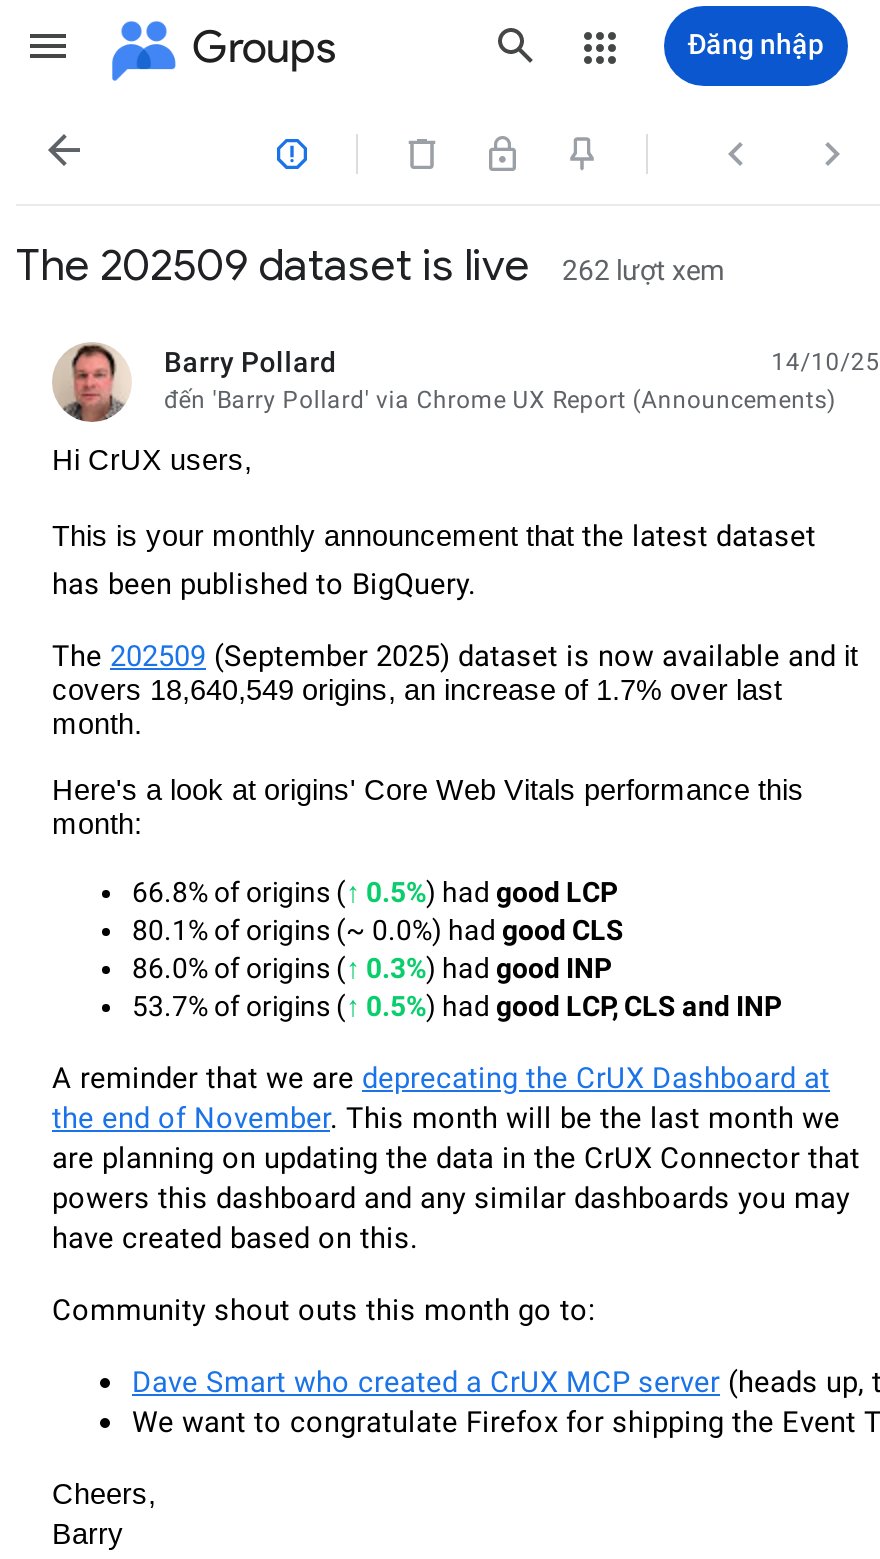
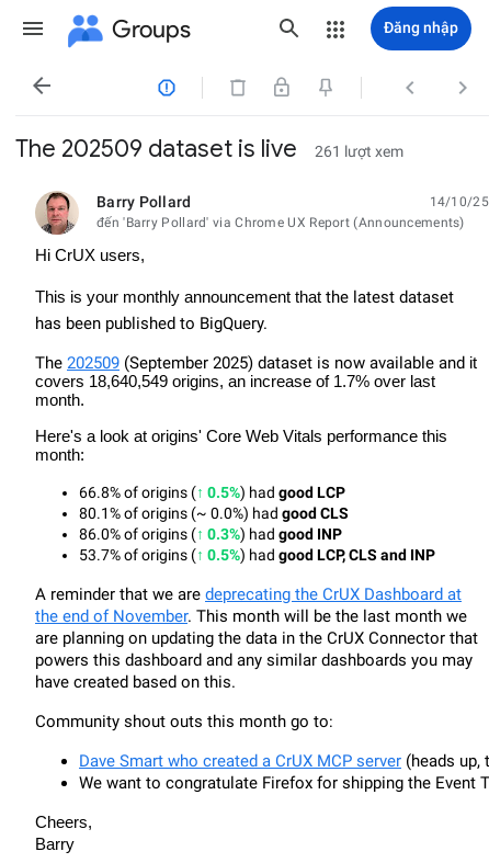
[16,238,724,292] The 202509 dataset is live 262 lượt xem -> [15,134,403,163] The 202509 dataset is live 261 lượt xem

